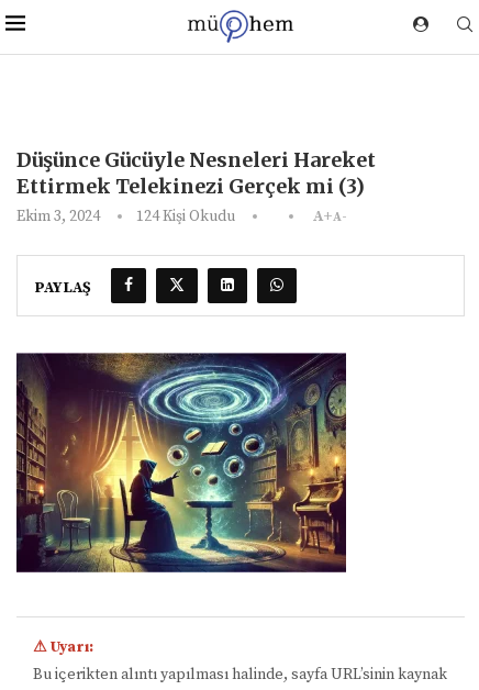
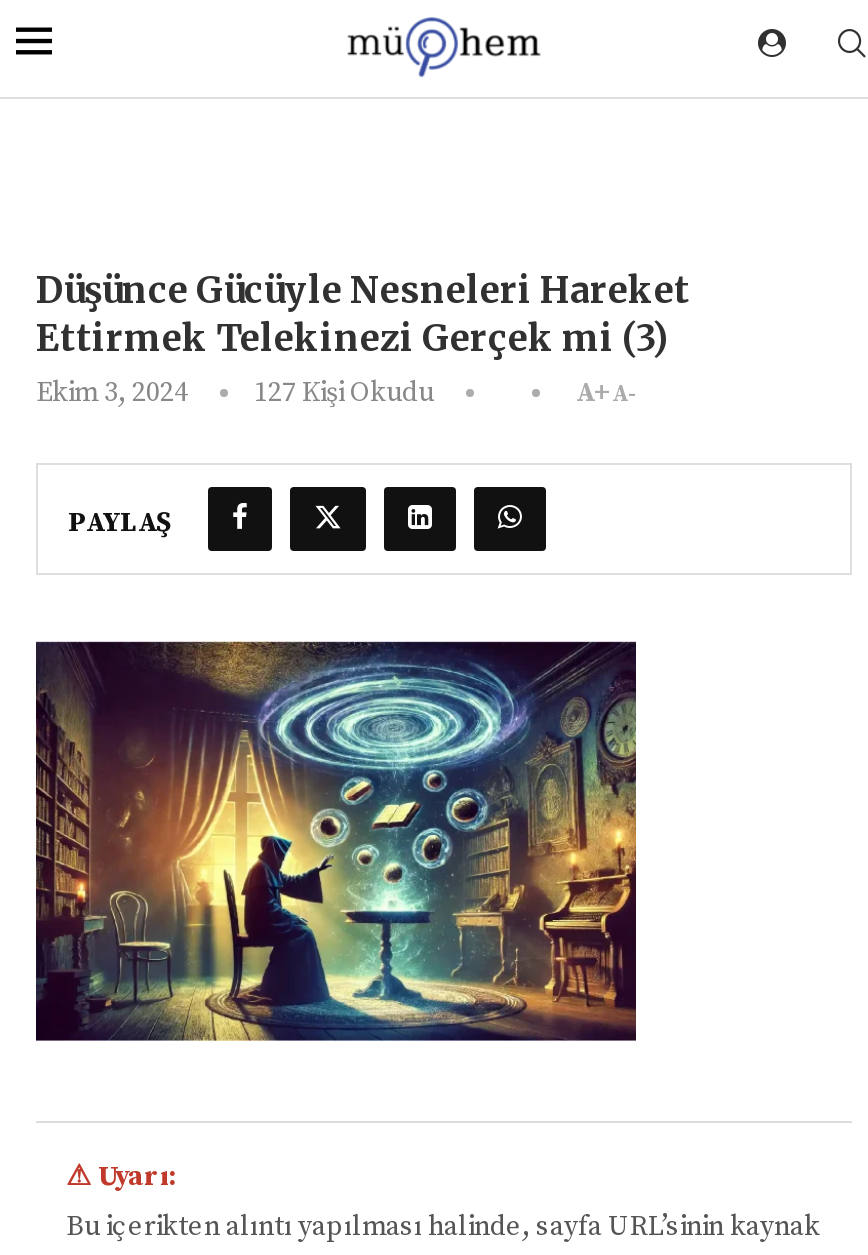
[16,207,235,226] Ekim 3, 2024 124 Kişi Okudu -> [36,375,434,411] Ekim 3, 2024 127 Kişi Okudu

